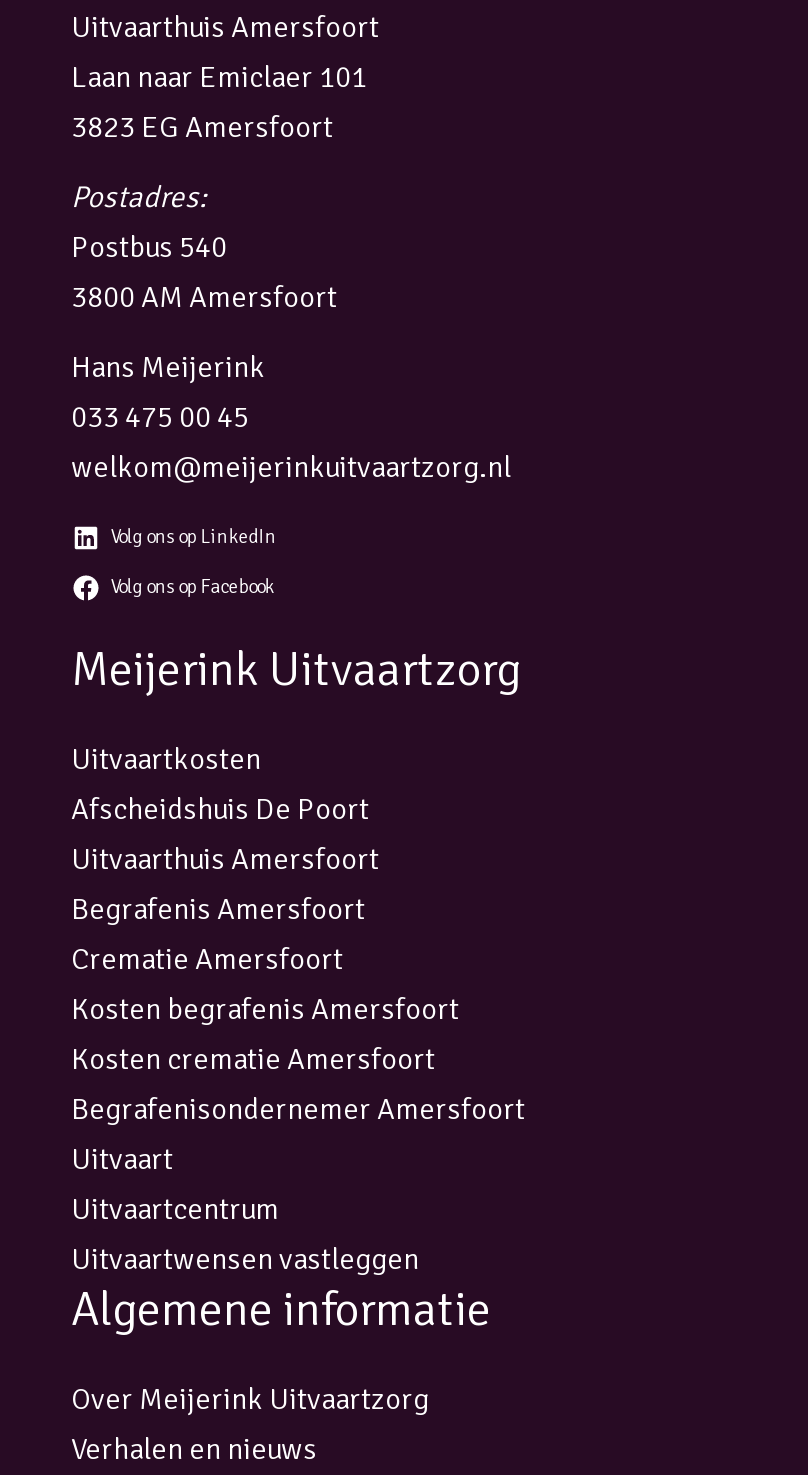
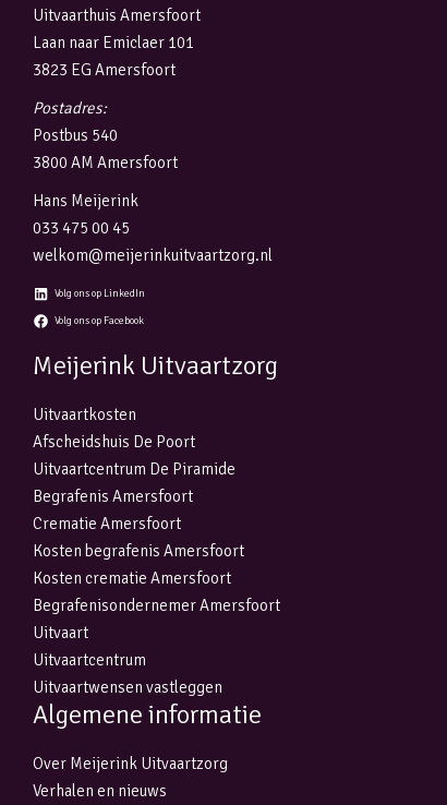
[71,841,379,877] Uitvaarthuis Amersfoort -> [33,459,235,479] Uitvaartcentrum De Piramide

